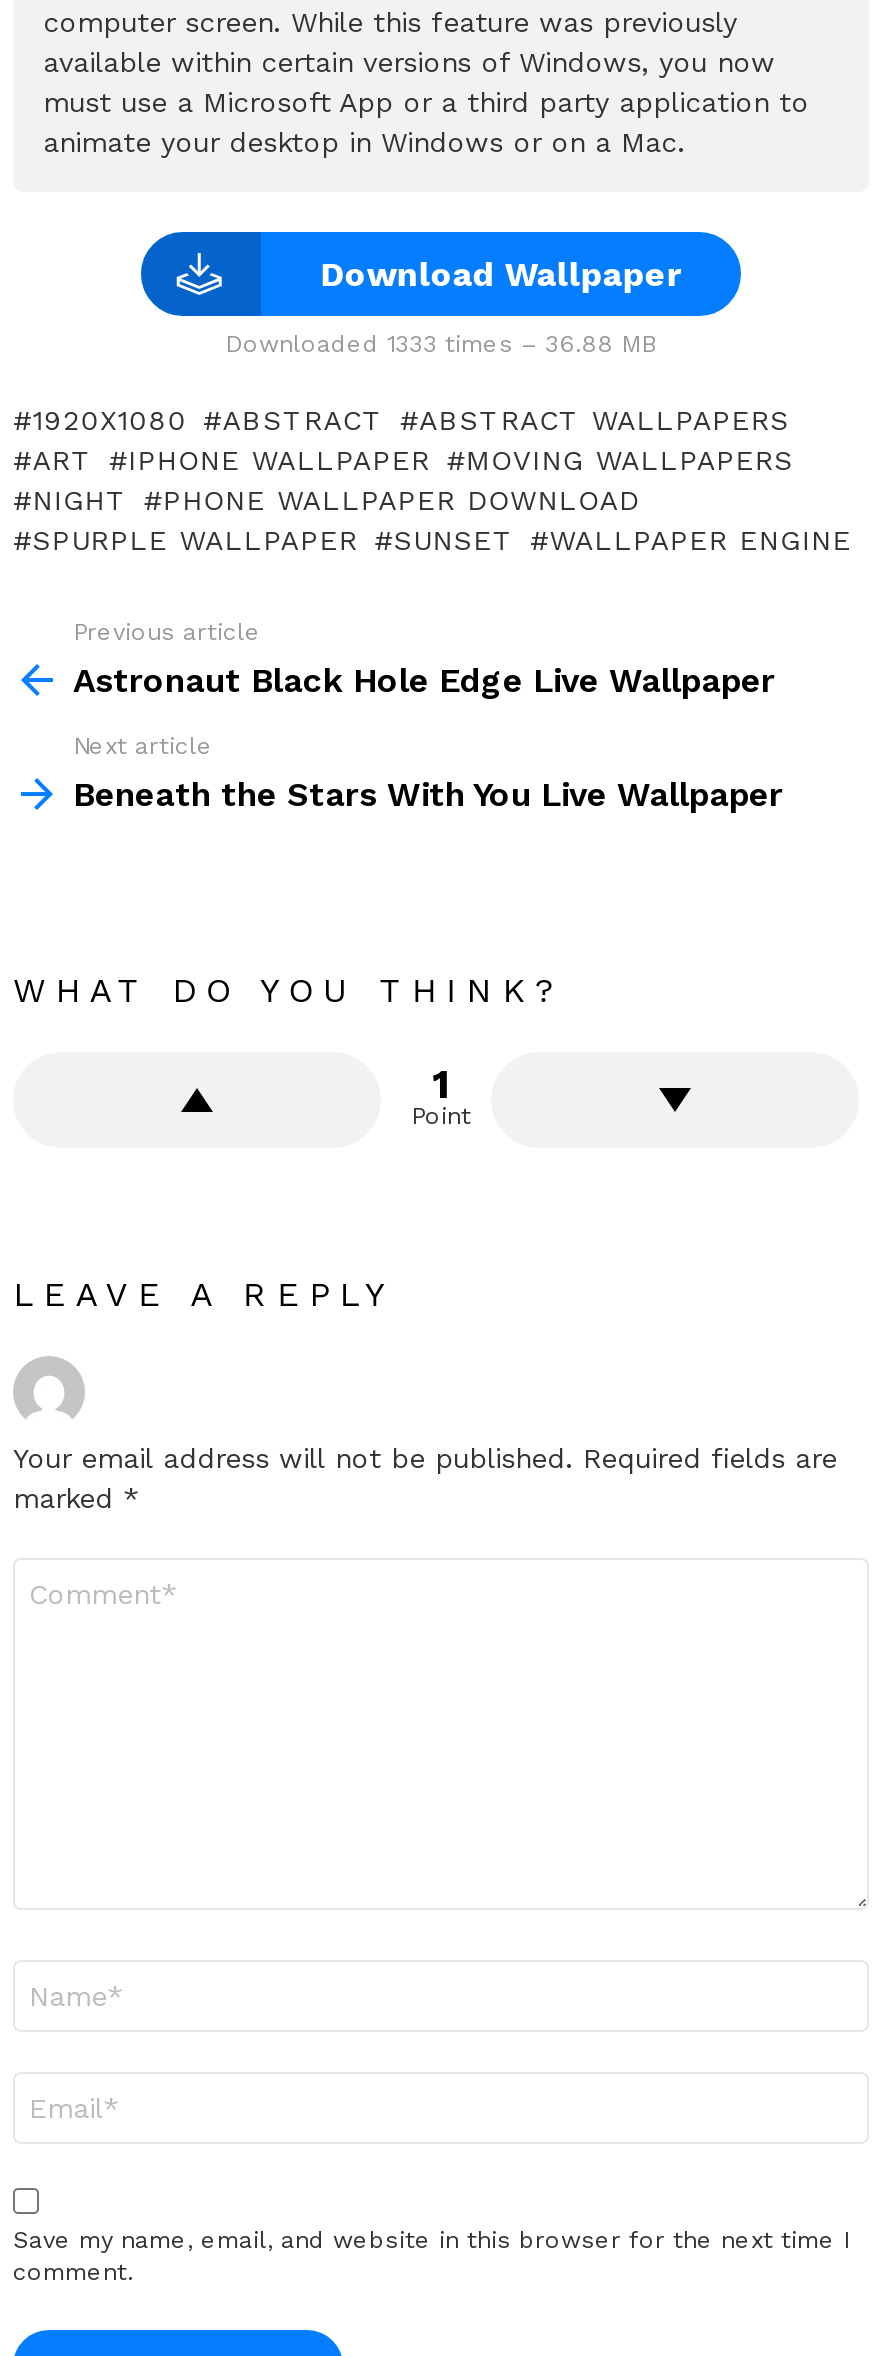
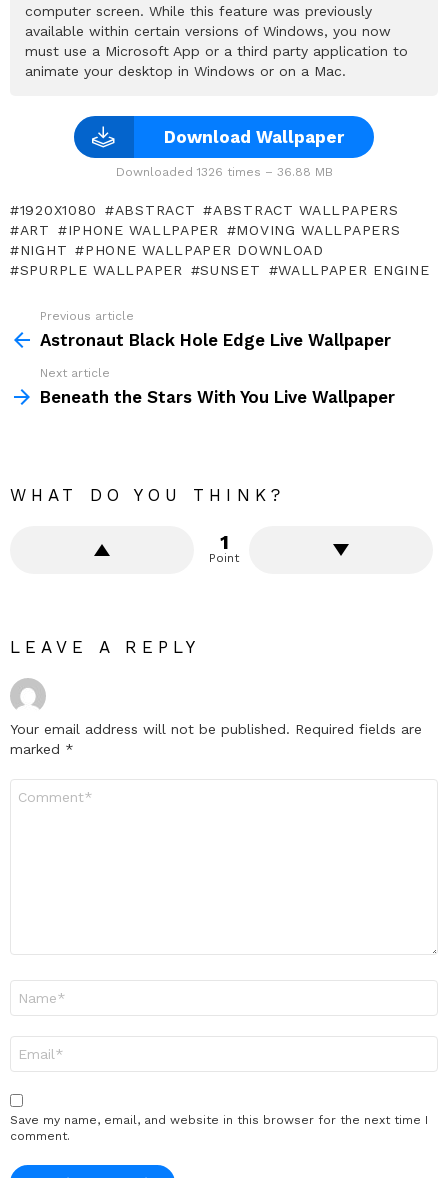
[225,329,657,357] Downloaded 1333 times – 36.88 MB -> [115,164,332,178] Downloaded 1326 times – 36.88 MB

